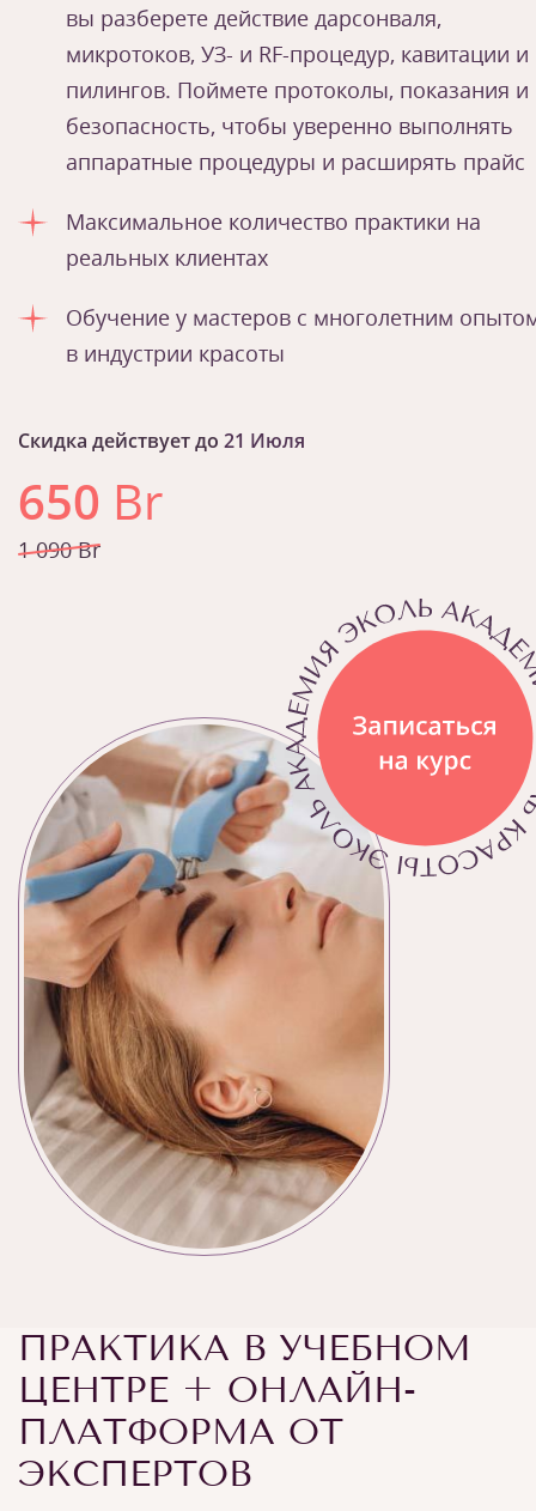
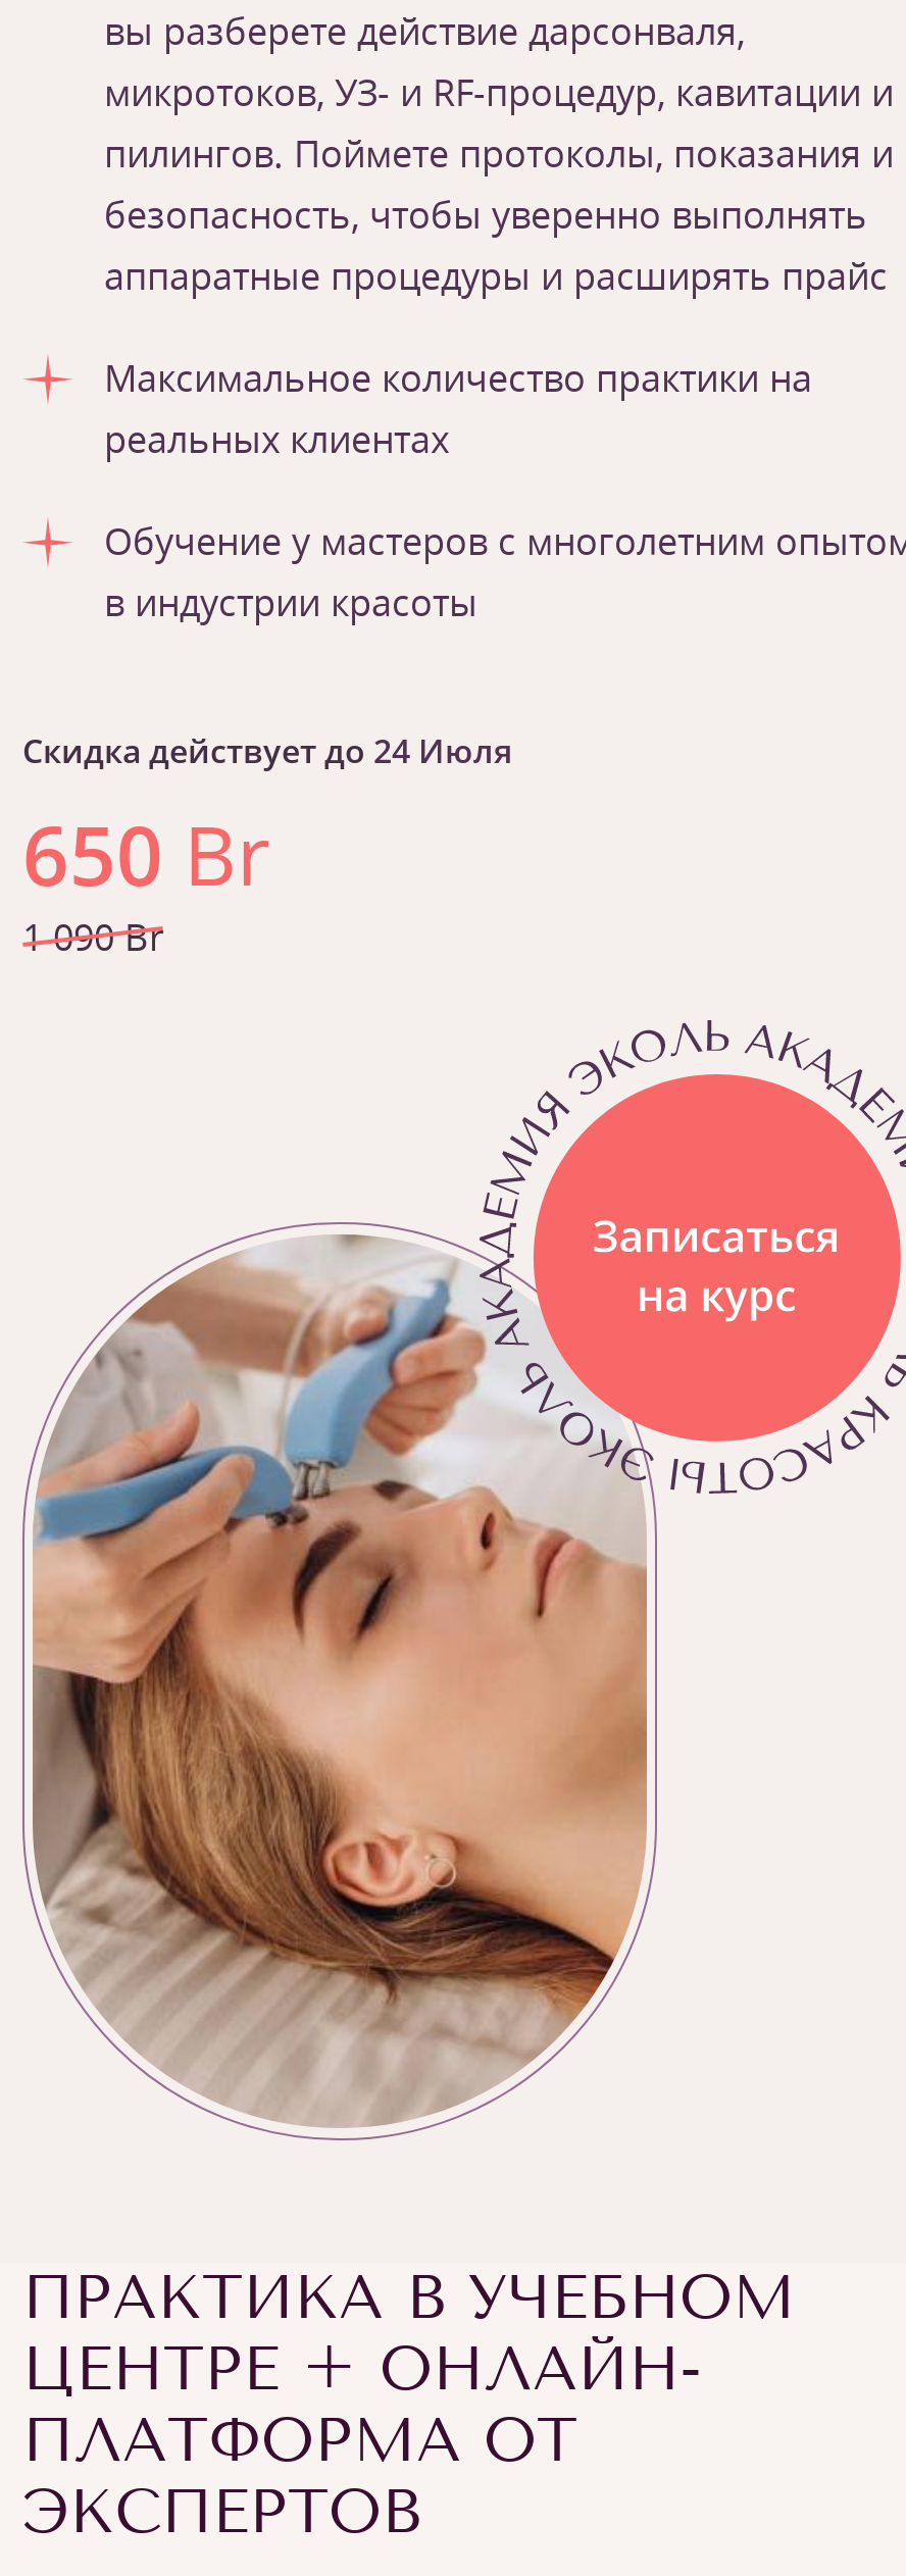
[18,427,305,454] Скидка действует до 21 Июля -> [22,728,512,773] Скидка действует до 24 Июля

